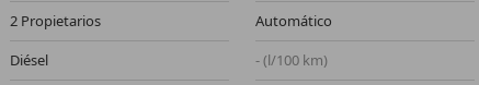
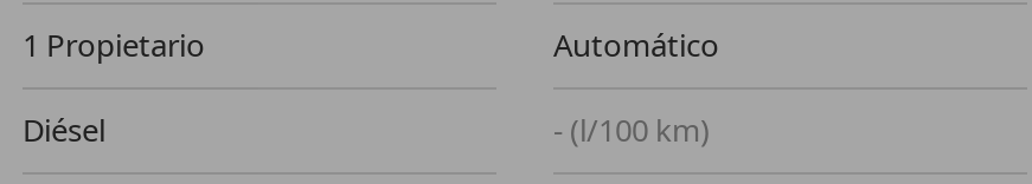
[10,11,101,31] 2 Propietarios -> [23,24,205,66] 1 Propietario

